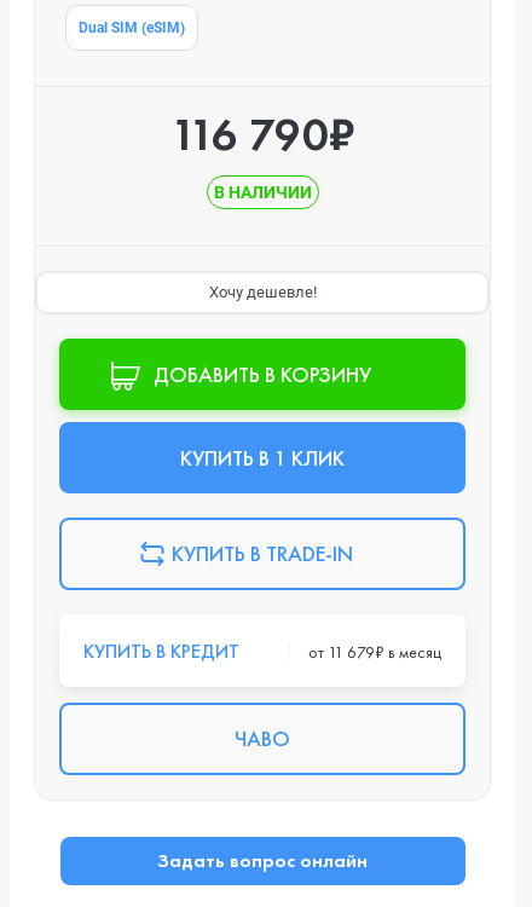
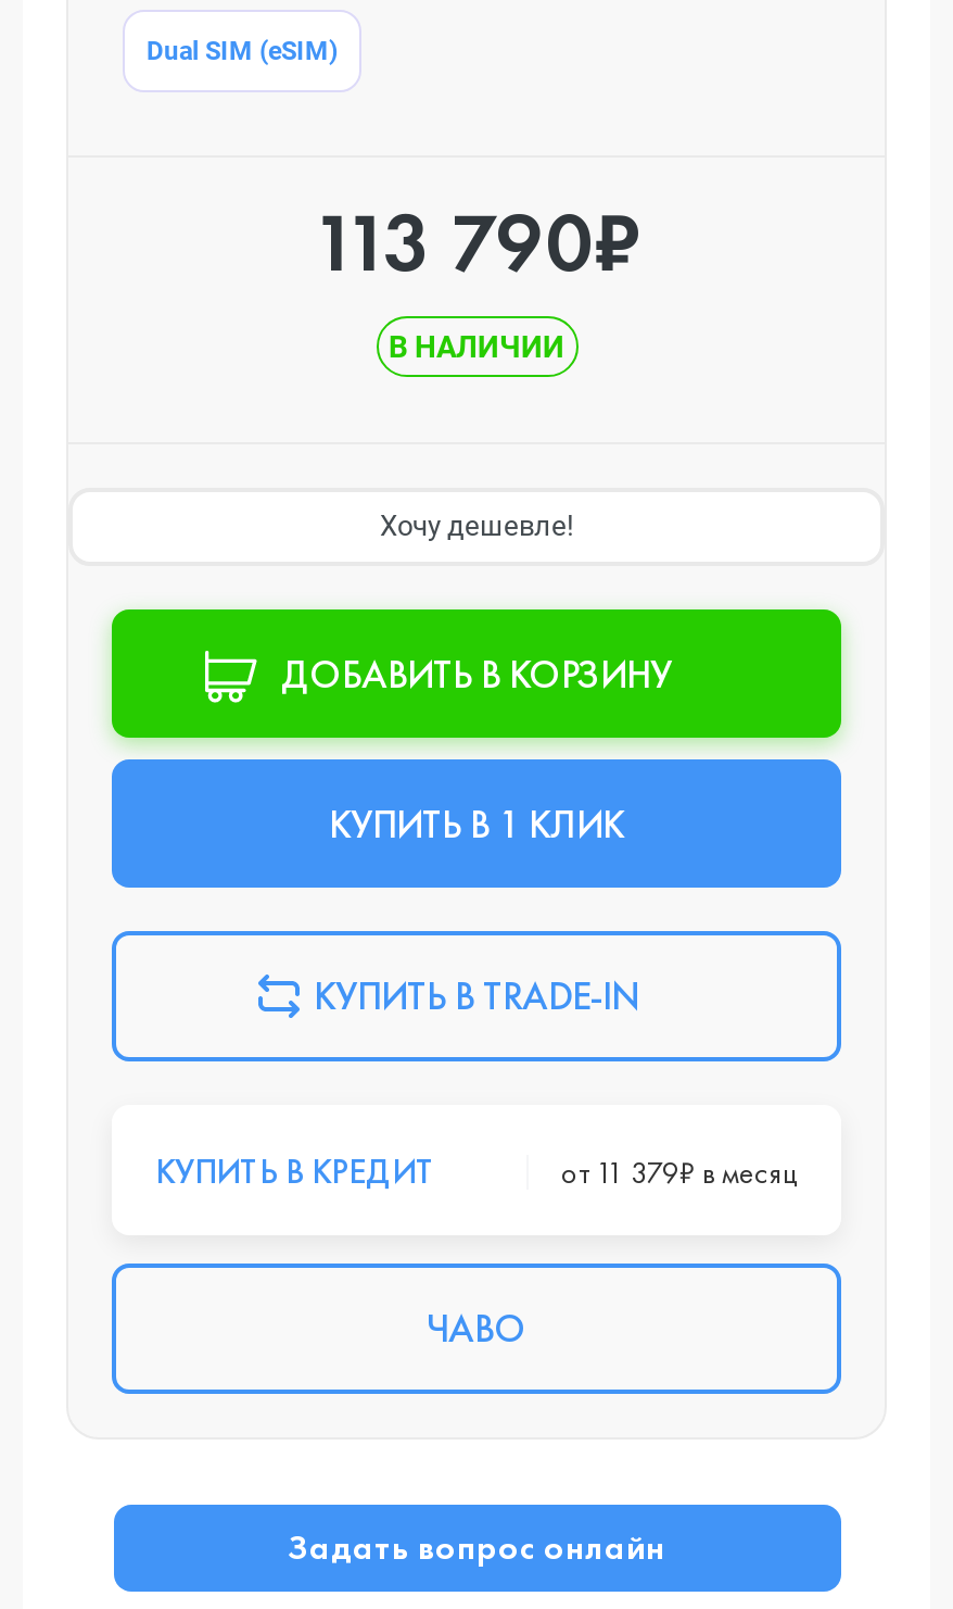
[170,105,355,163] 116 790₽ -> [312,190,641,294] 113 790₽
[308,640,441,662] от 11 679₽ в месяц -> [561,1152,798,1191] от 11 379₽ в месяц

